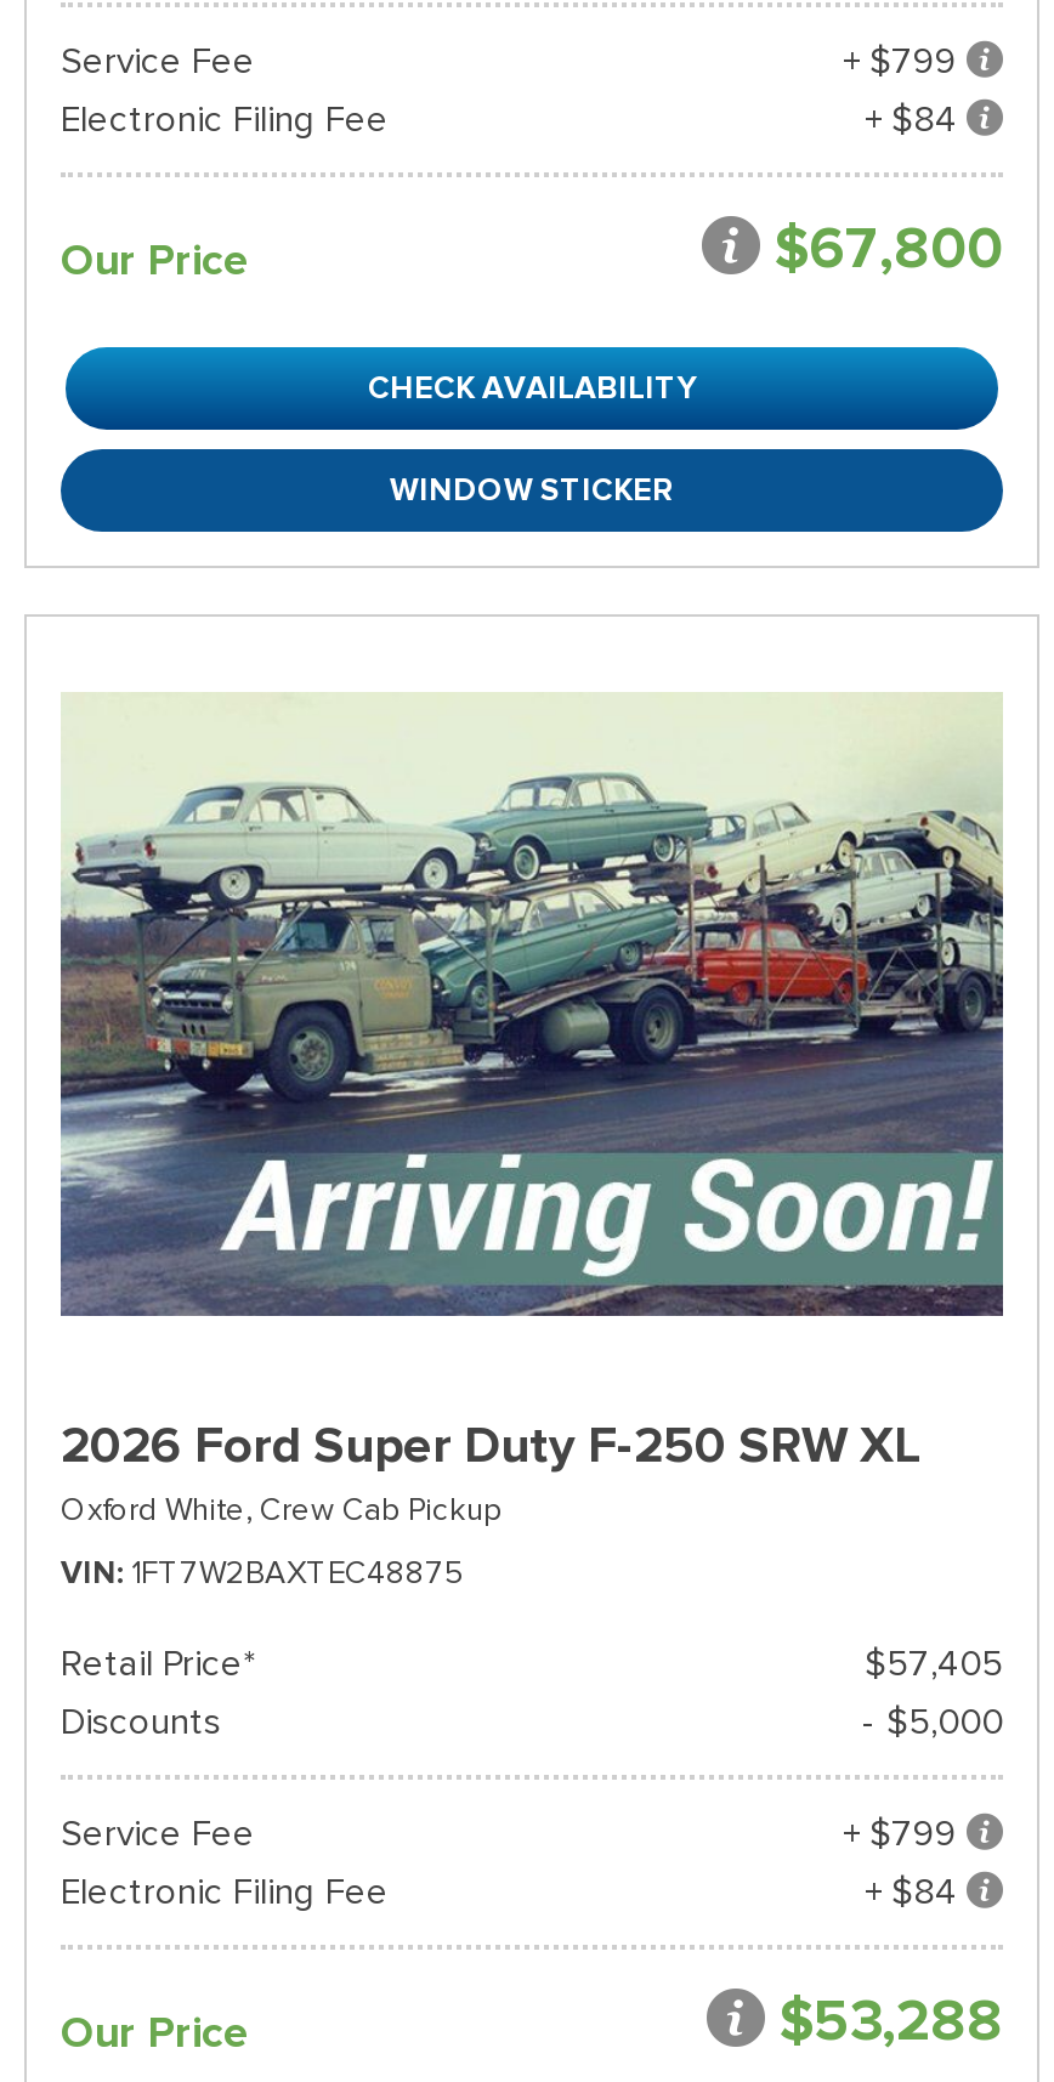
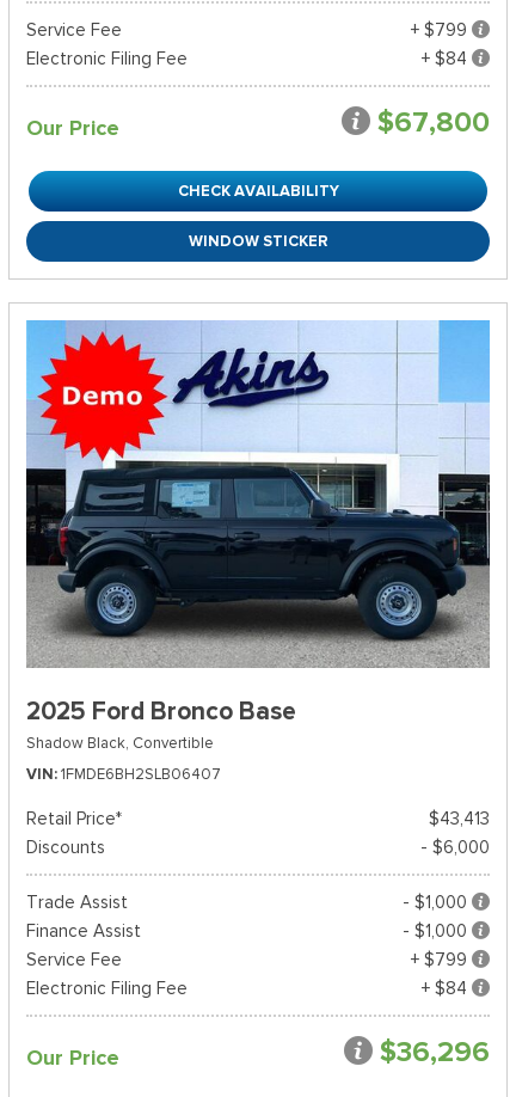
[58,651,1005,1530] [image] | 2026 Ford Super Duty F-250 SRW XL | Oxford White, Crew Cab Pickup -> [25,319,491,753] [image] | 2025 Ford Bronco Base | Shadow Black, Convertible
[61,1551,464,1593] VIN 1FT7W2BAXTEC48875 -> [26,764,221,784] VIN 1FMDE6BH2SLB06407
[865,1641,1003,1685] $57,405 -> [429,808,490,829] $43,413
[862,1700,1003,1743] - $5,000 -> [26,836,490,942] - $6,000 | Trade Assist | - $1,000 | Finance Assist | - $1,000
[780,1984,1003,2057] $53,288 -> [380,1034,490,1070] $36,296

